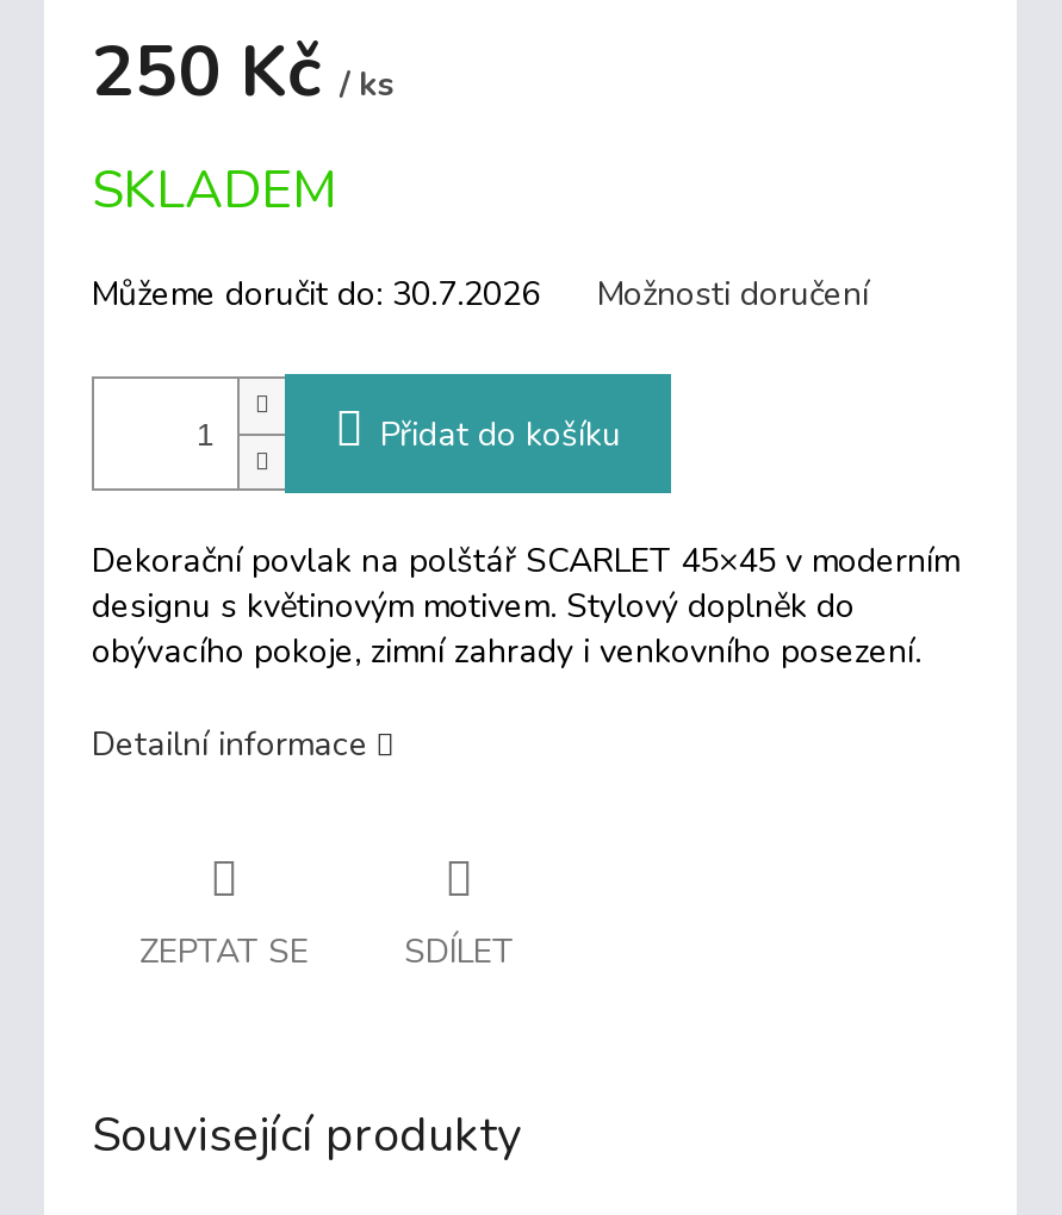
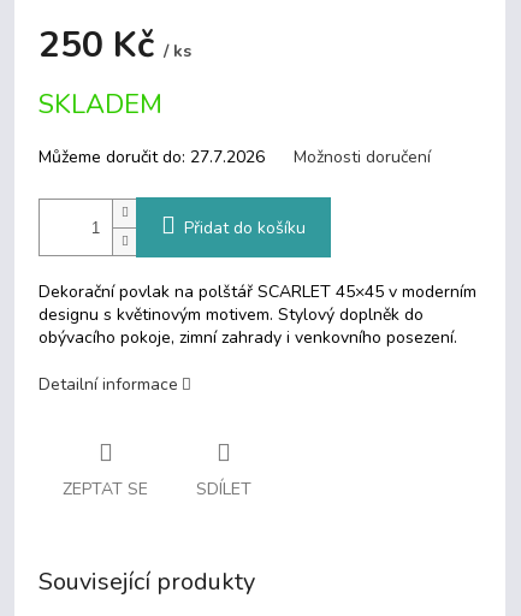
[92,272,540,317] Můžeme doručit do: 30.7.2026 -> [39,146,265,168] Můžeme doručit do: 27.7.2026

